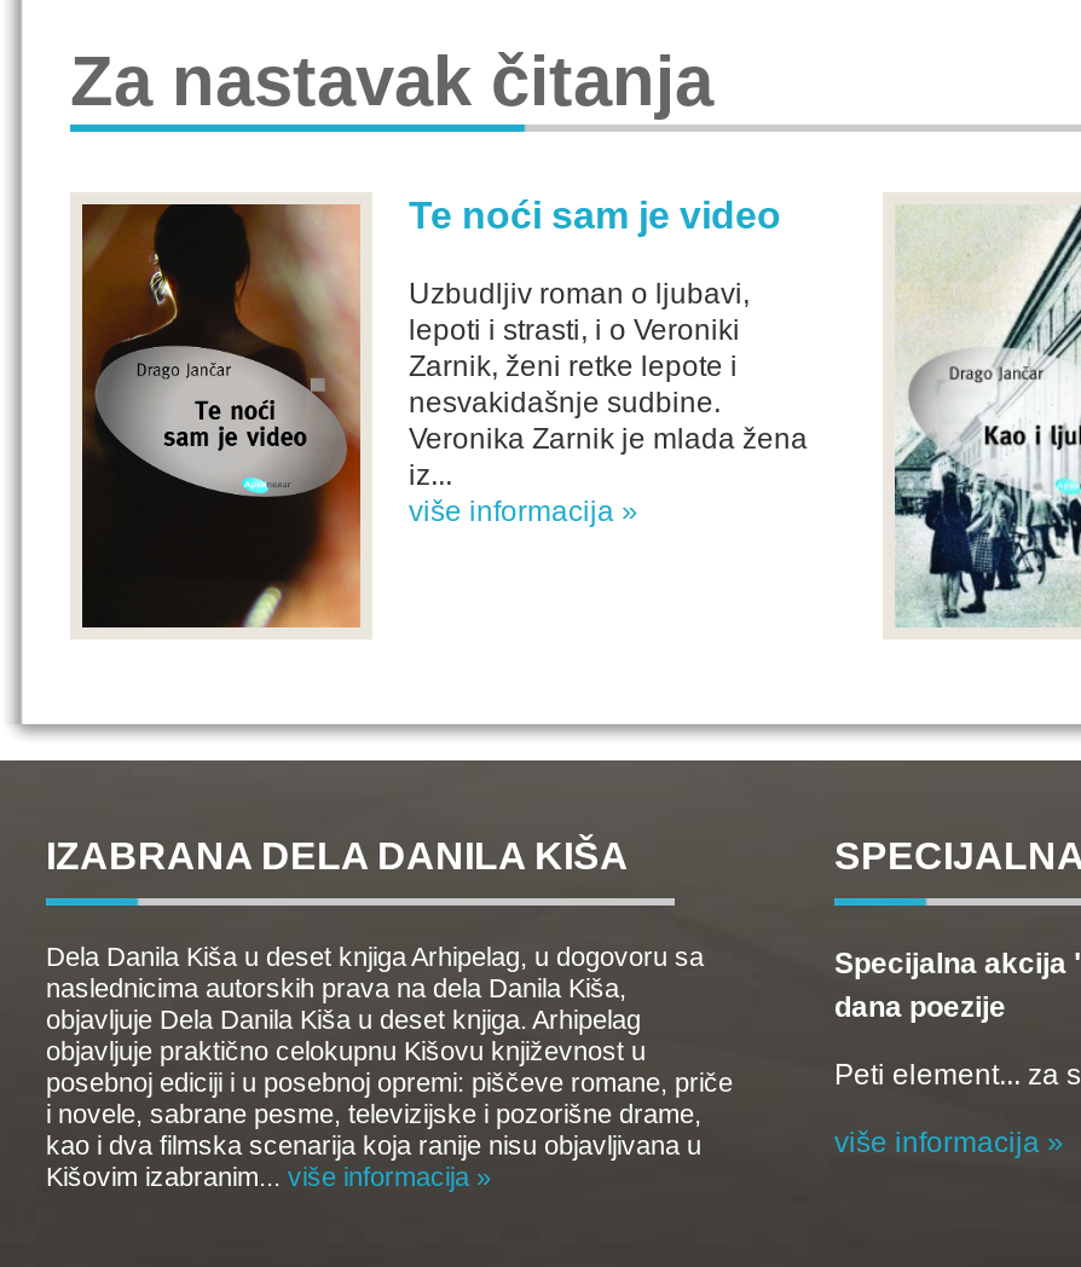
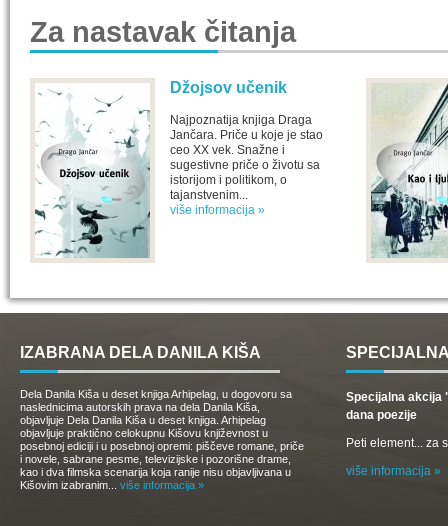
[80,195,781,630] [image] | Te noći sam je video -> [34,79,287,259] [image] | Džojsov učenik
[409,277,808,492] Uzbudljiv roman o ljubavi, | lepoti i strasti, i o Veroniki | Zarnik, ženi retke lepote i | nesvakidašnje sudbine. | Veronika Zarnik je mlada žena | iz... -> [170,113,323,202] Najpoznatija knjiga Draga | Jančara. Priče u koje je stao | ceo XX vek. Snažne i | sugestivne priče o životu sa | istorijom i politikom, o | tajanstvenim...

